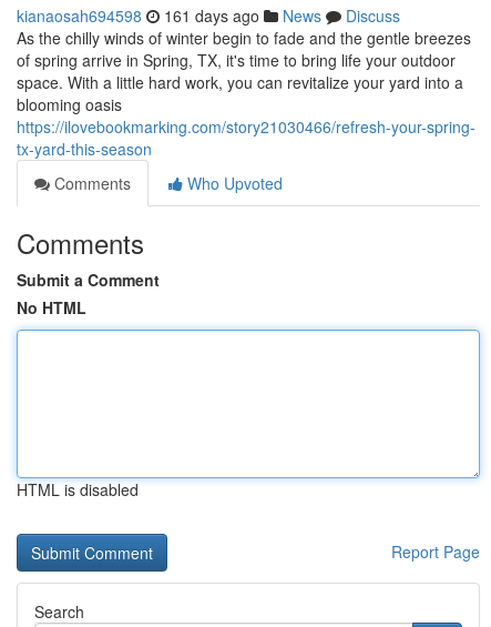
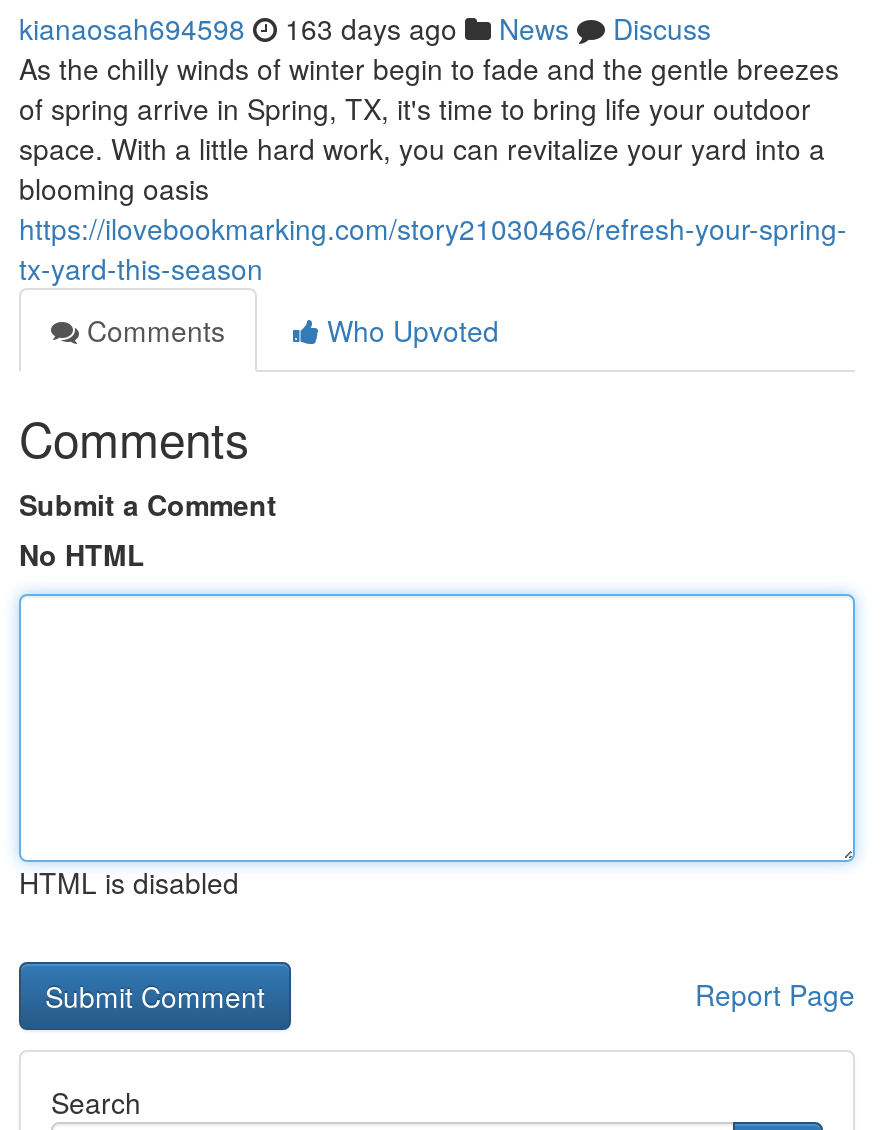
[17,4,400,27] kianaosah694598 161 days ago News Discuss -> [19,8,711,48] kianaosah694598 163 days ago News Discuss

